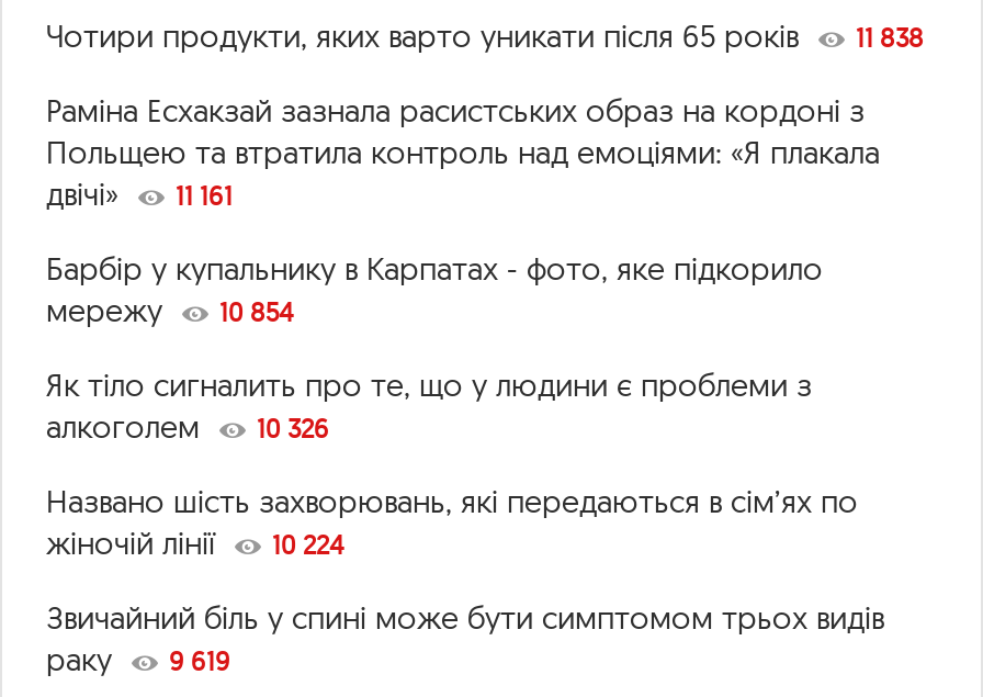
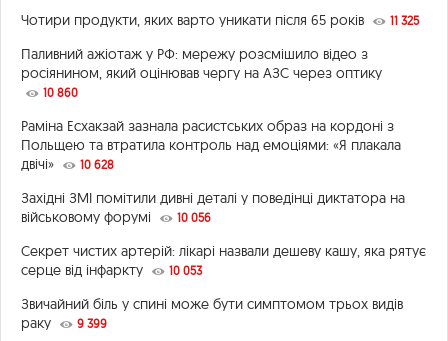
[856,20,924,53] 11 838 -> [21,13,419,100] 11 325 | Паливний ажіотаж у РФ: мережу розсмішило відео з | росіянином, який оцінював чергу на АЗС через оптику | 10 860
moved [46,90,880,213] -> [21,117,401,173]: Раміна Есхакзай зазнала расистських образ на кордоні з | Польщею та втратила контроль над емоціями: «Я плакала | двічі»
[46,178,858,562] 11 161 | Барбір у купальнику в Карпатах - фото, яке підкорило | мережу | 10 854 | Як тіло сигналить про те, що у людини є проблеми з | алкоголем | 10 326 | Названо шість захворювань, які передаються в сім’ях по | жіночій лінії | 10 224 -> [21,157,426,279] 10 628 | Західні ЗМІ помітили дивні деталі у поведінці диктатора на | військовому форумі | 10 056 | Секрет чистих артерій: лікарі назвали дешеву кашу, яка рятує | серце від інфаркту | 10 053
[46,639,230,679] раку 9 619 -> [21,314,107,332] раку 9 399

